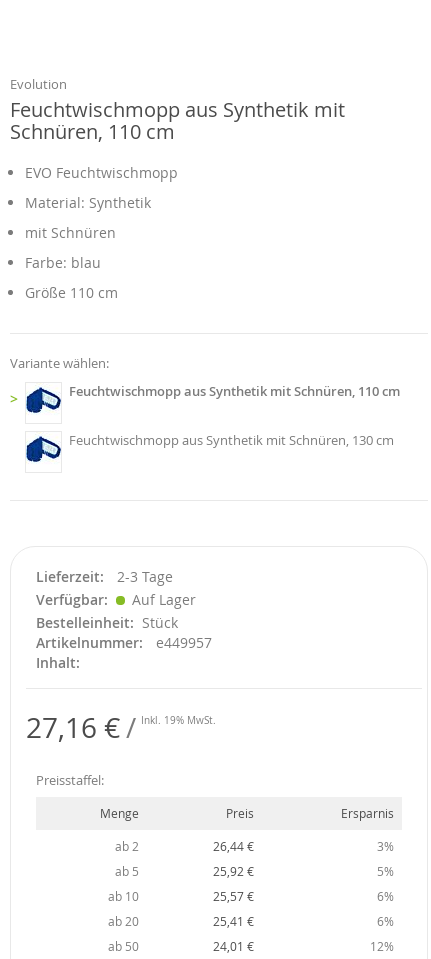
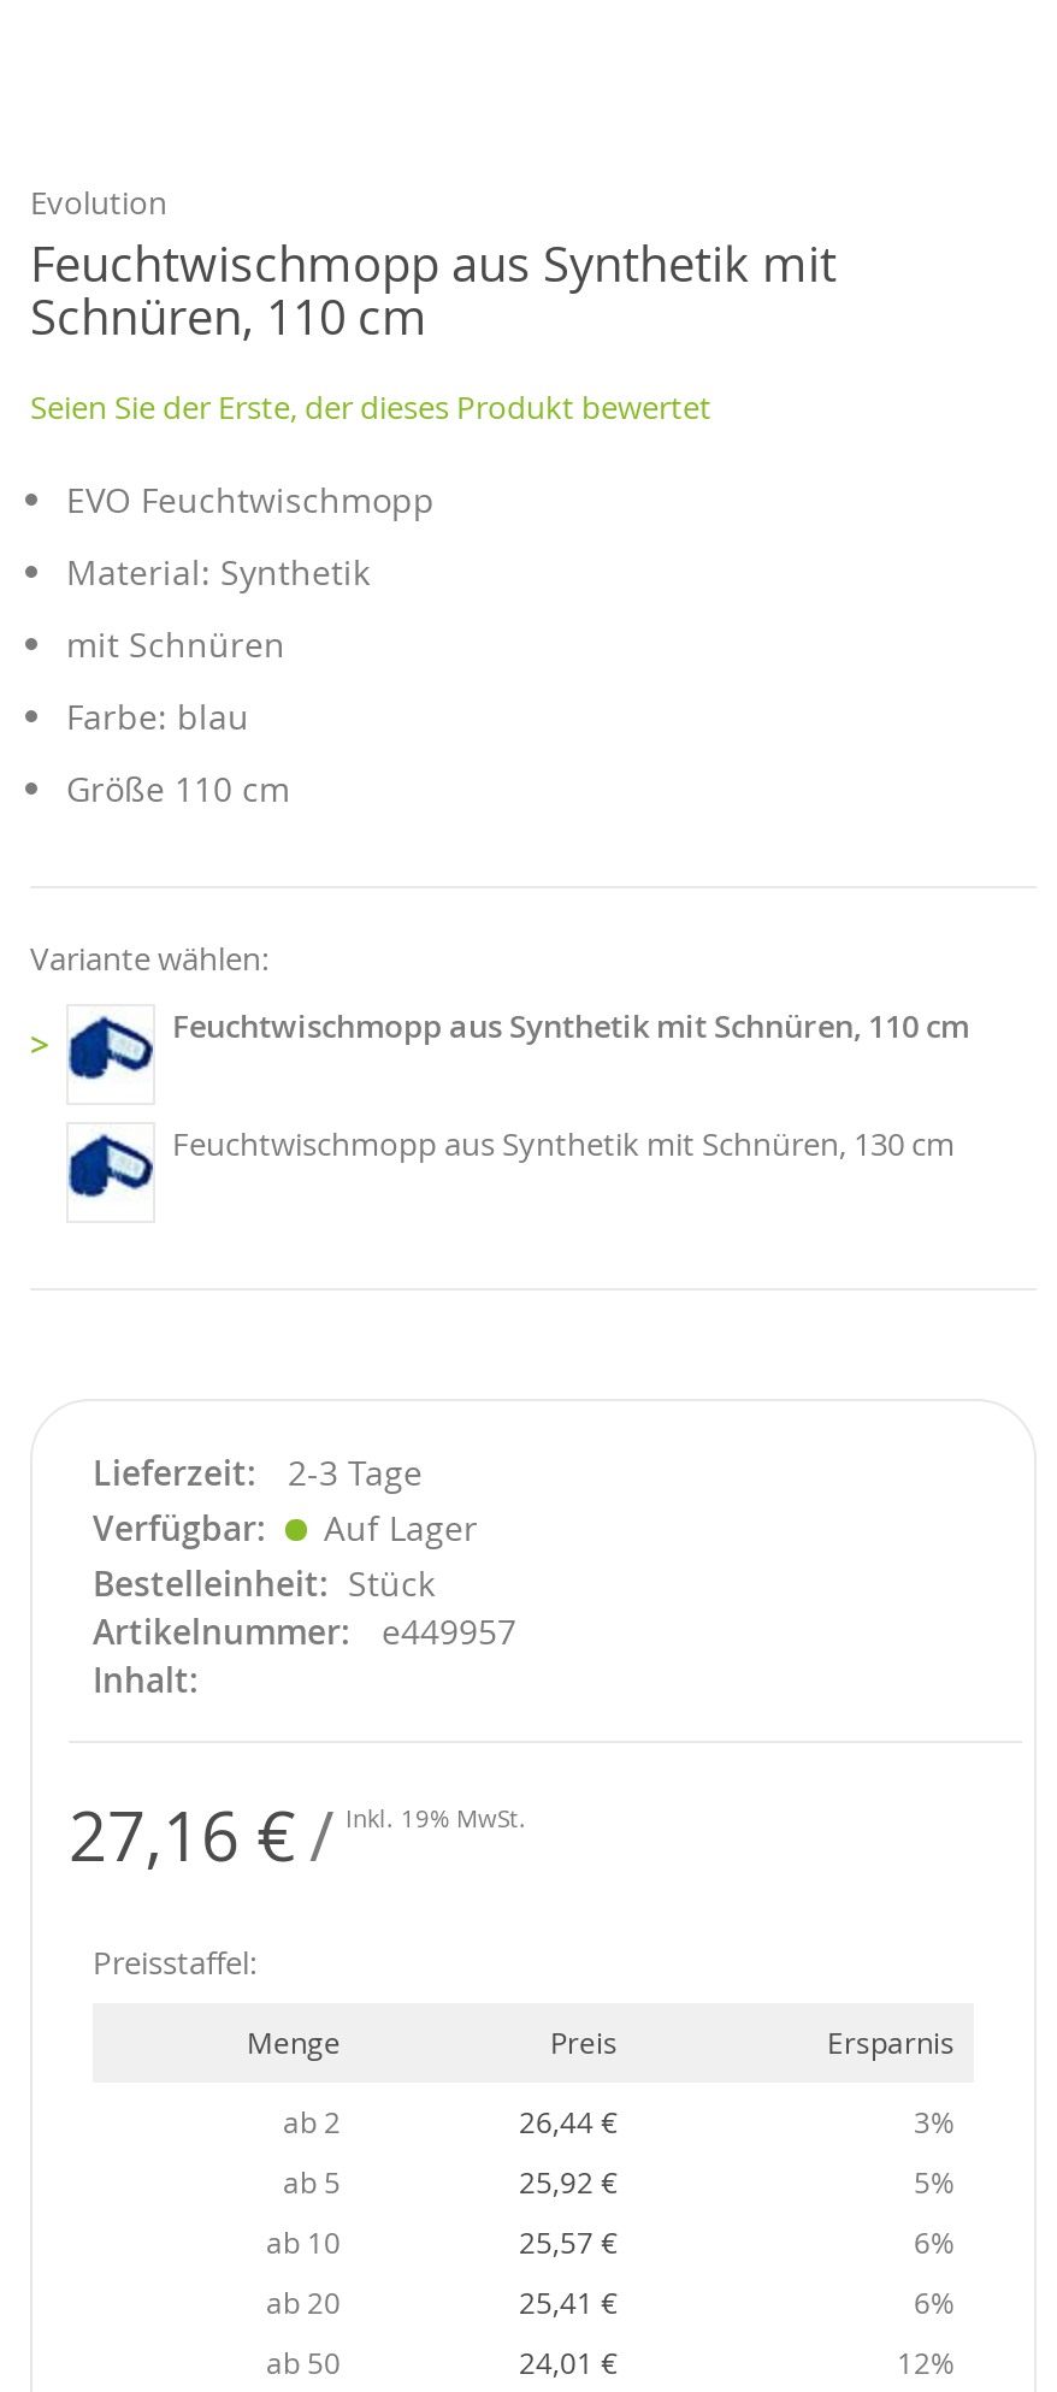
none -> [30,386,711,429] Seien Sie der Erste, der dieses Produkt bewertet

